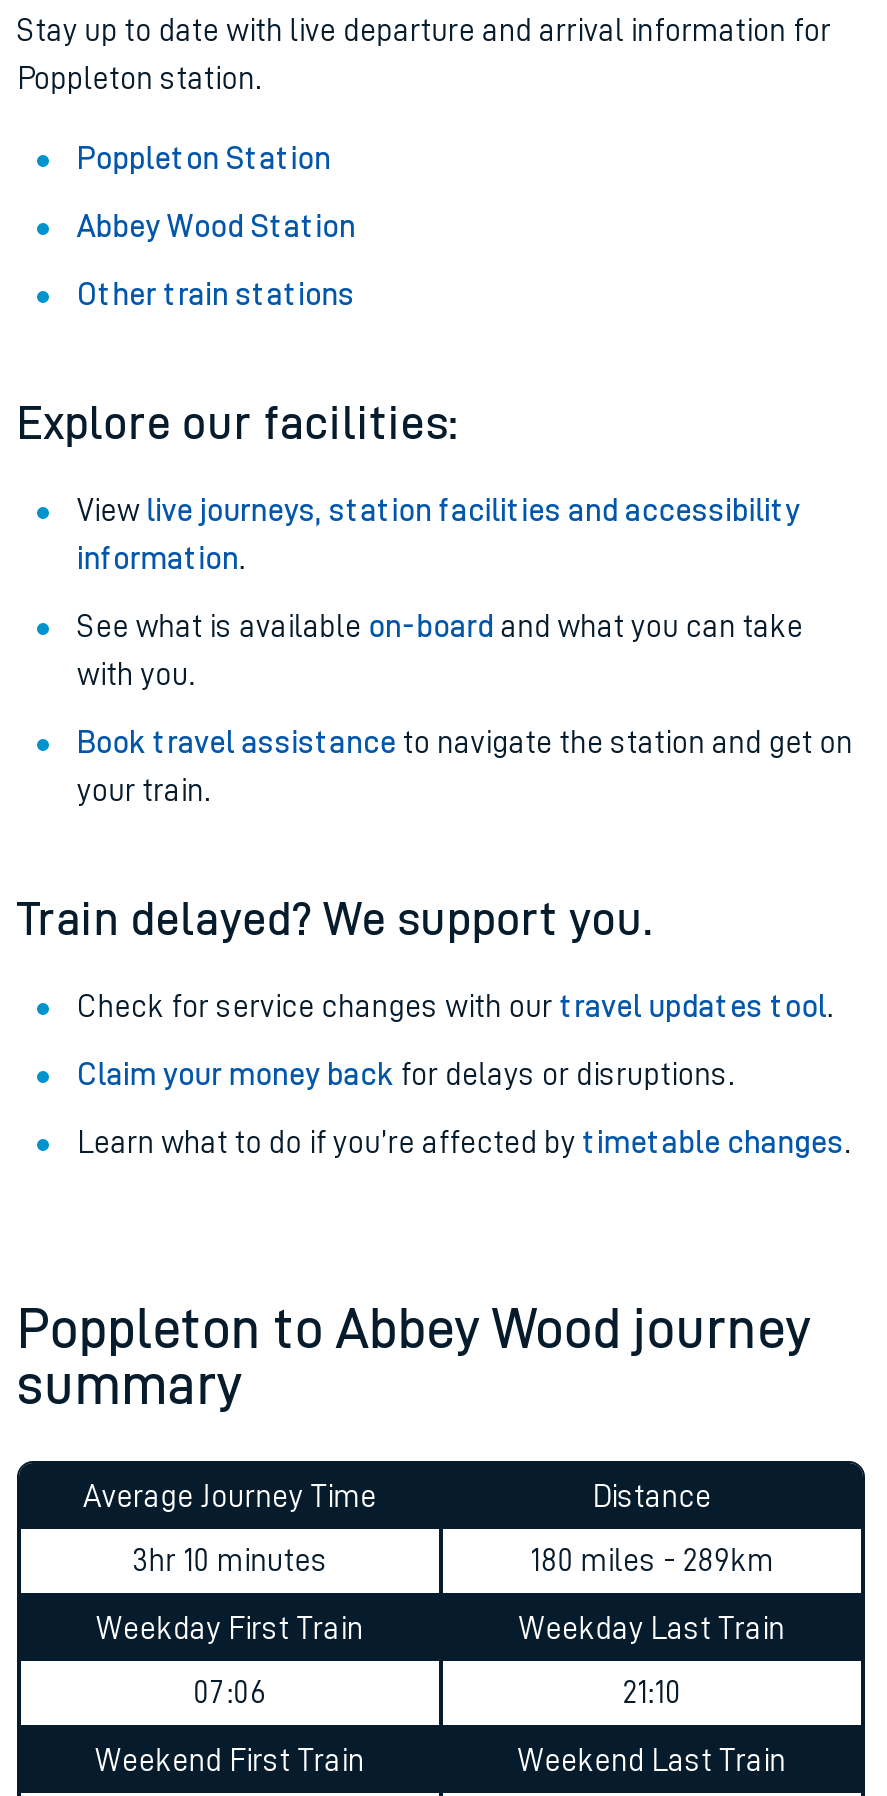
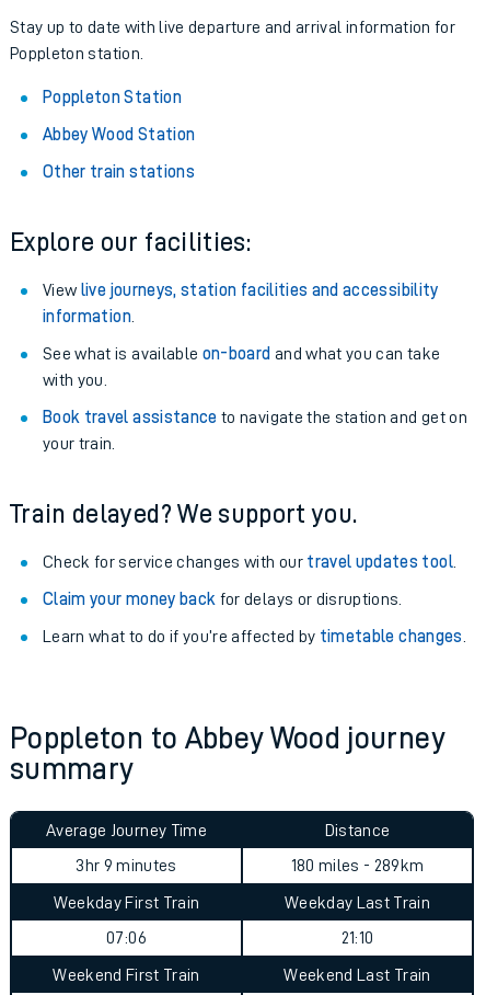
[132,1545,328,1577] 3hr 10 minutes -> [76,857,177,874] 3hr 9 minutes

